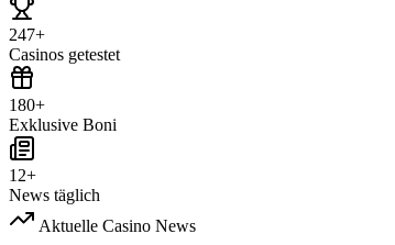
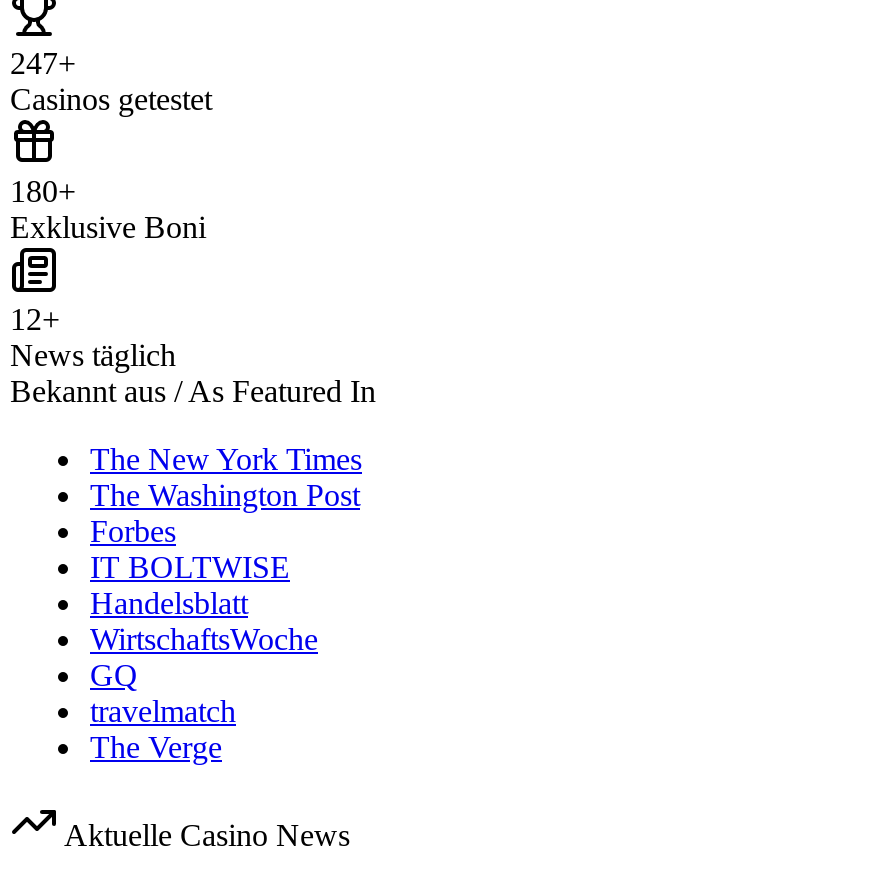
none -> [10,374,376,764] Bekannt aus / As Featured In | The New York Times | The Washington Post | Forbes | IT BOLTWISE | Handelsblatt | WirtschaftsWoche | GQ | travelmatch | The Verge

